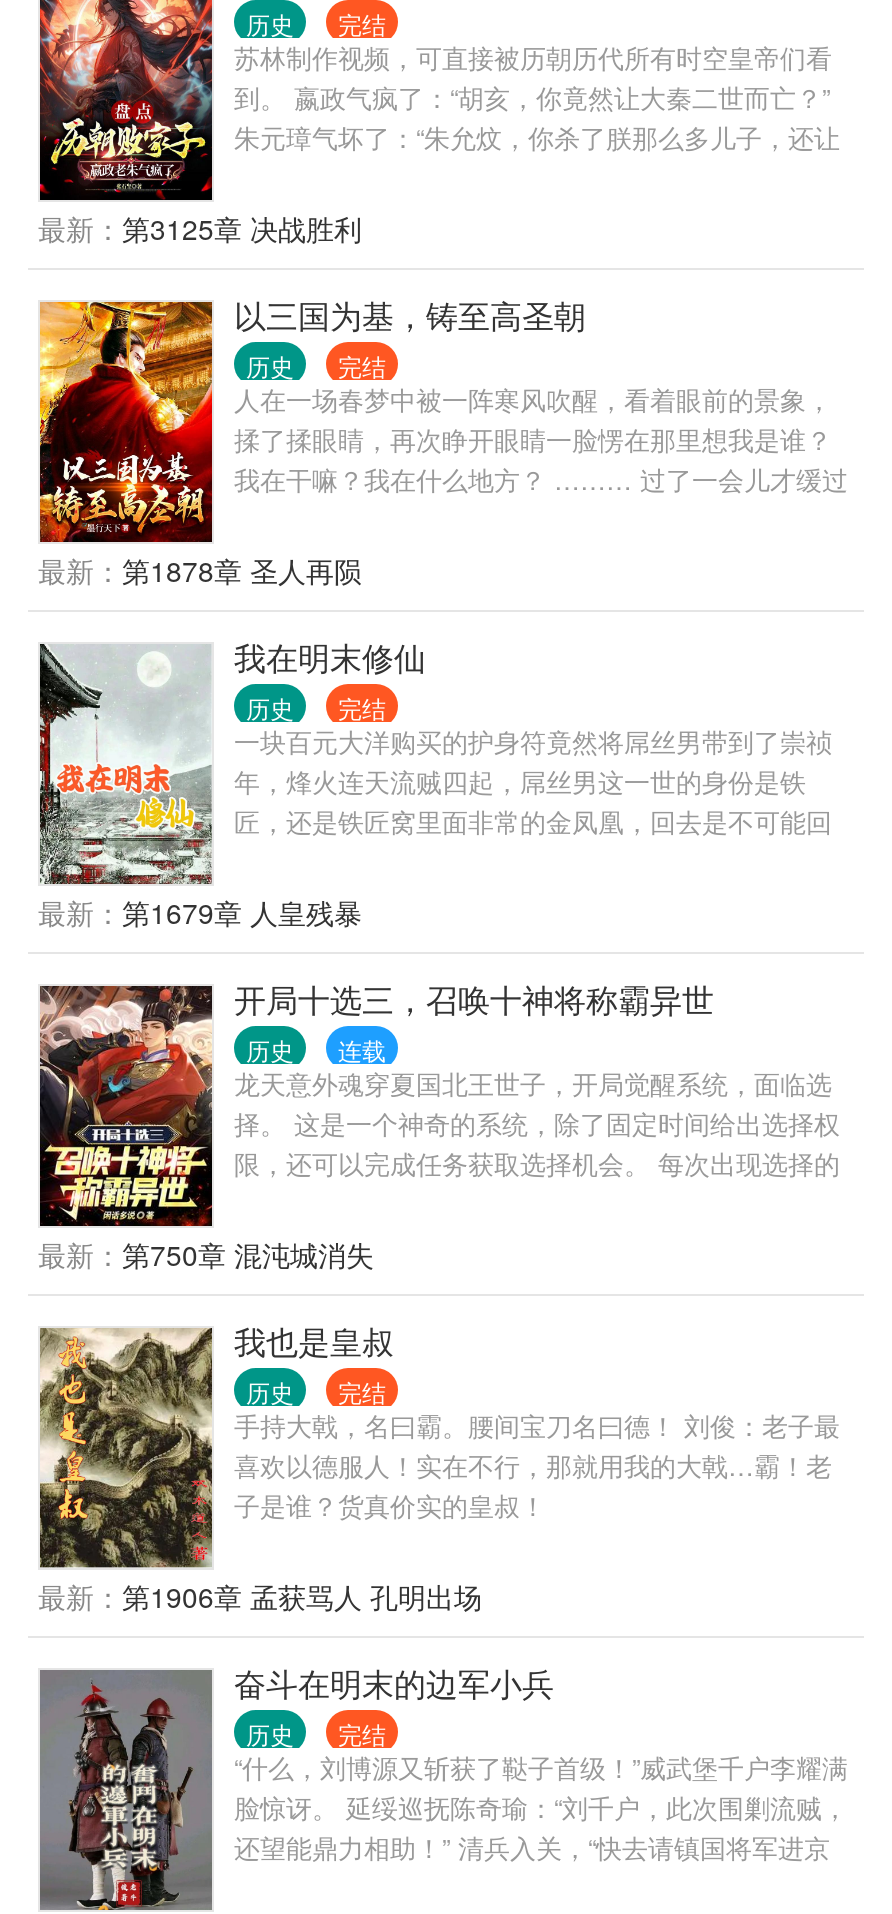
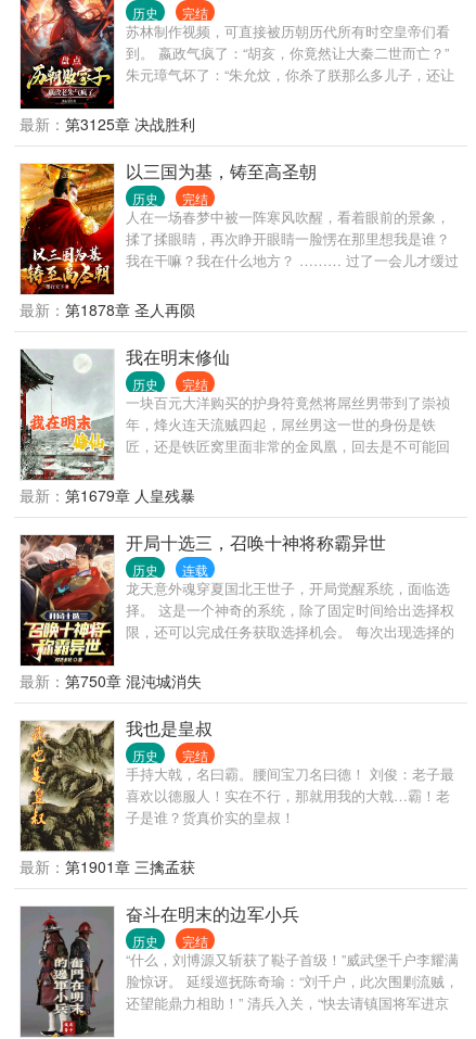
[38,1576,482,1616] 最新：第1906章 孟获骂人 孔明出场 -> [20,856,195,877] 最新：第1901章 三擒孟获

